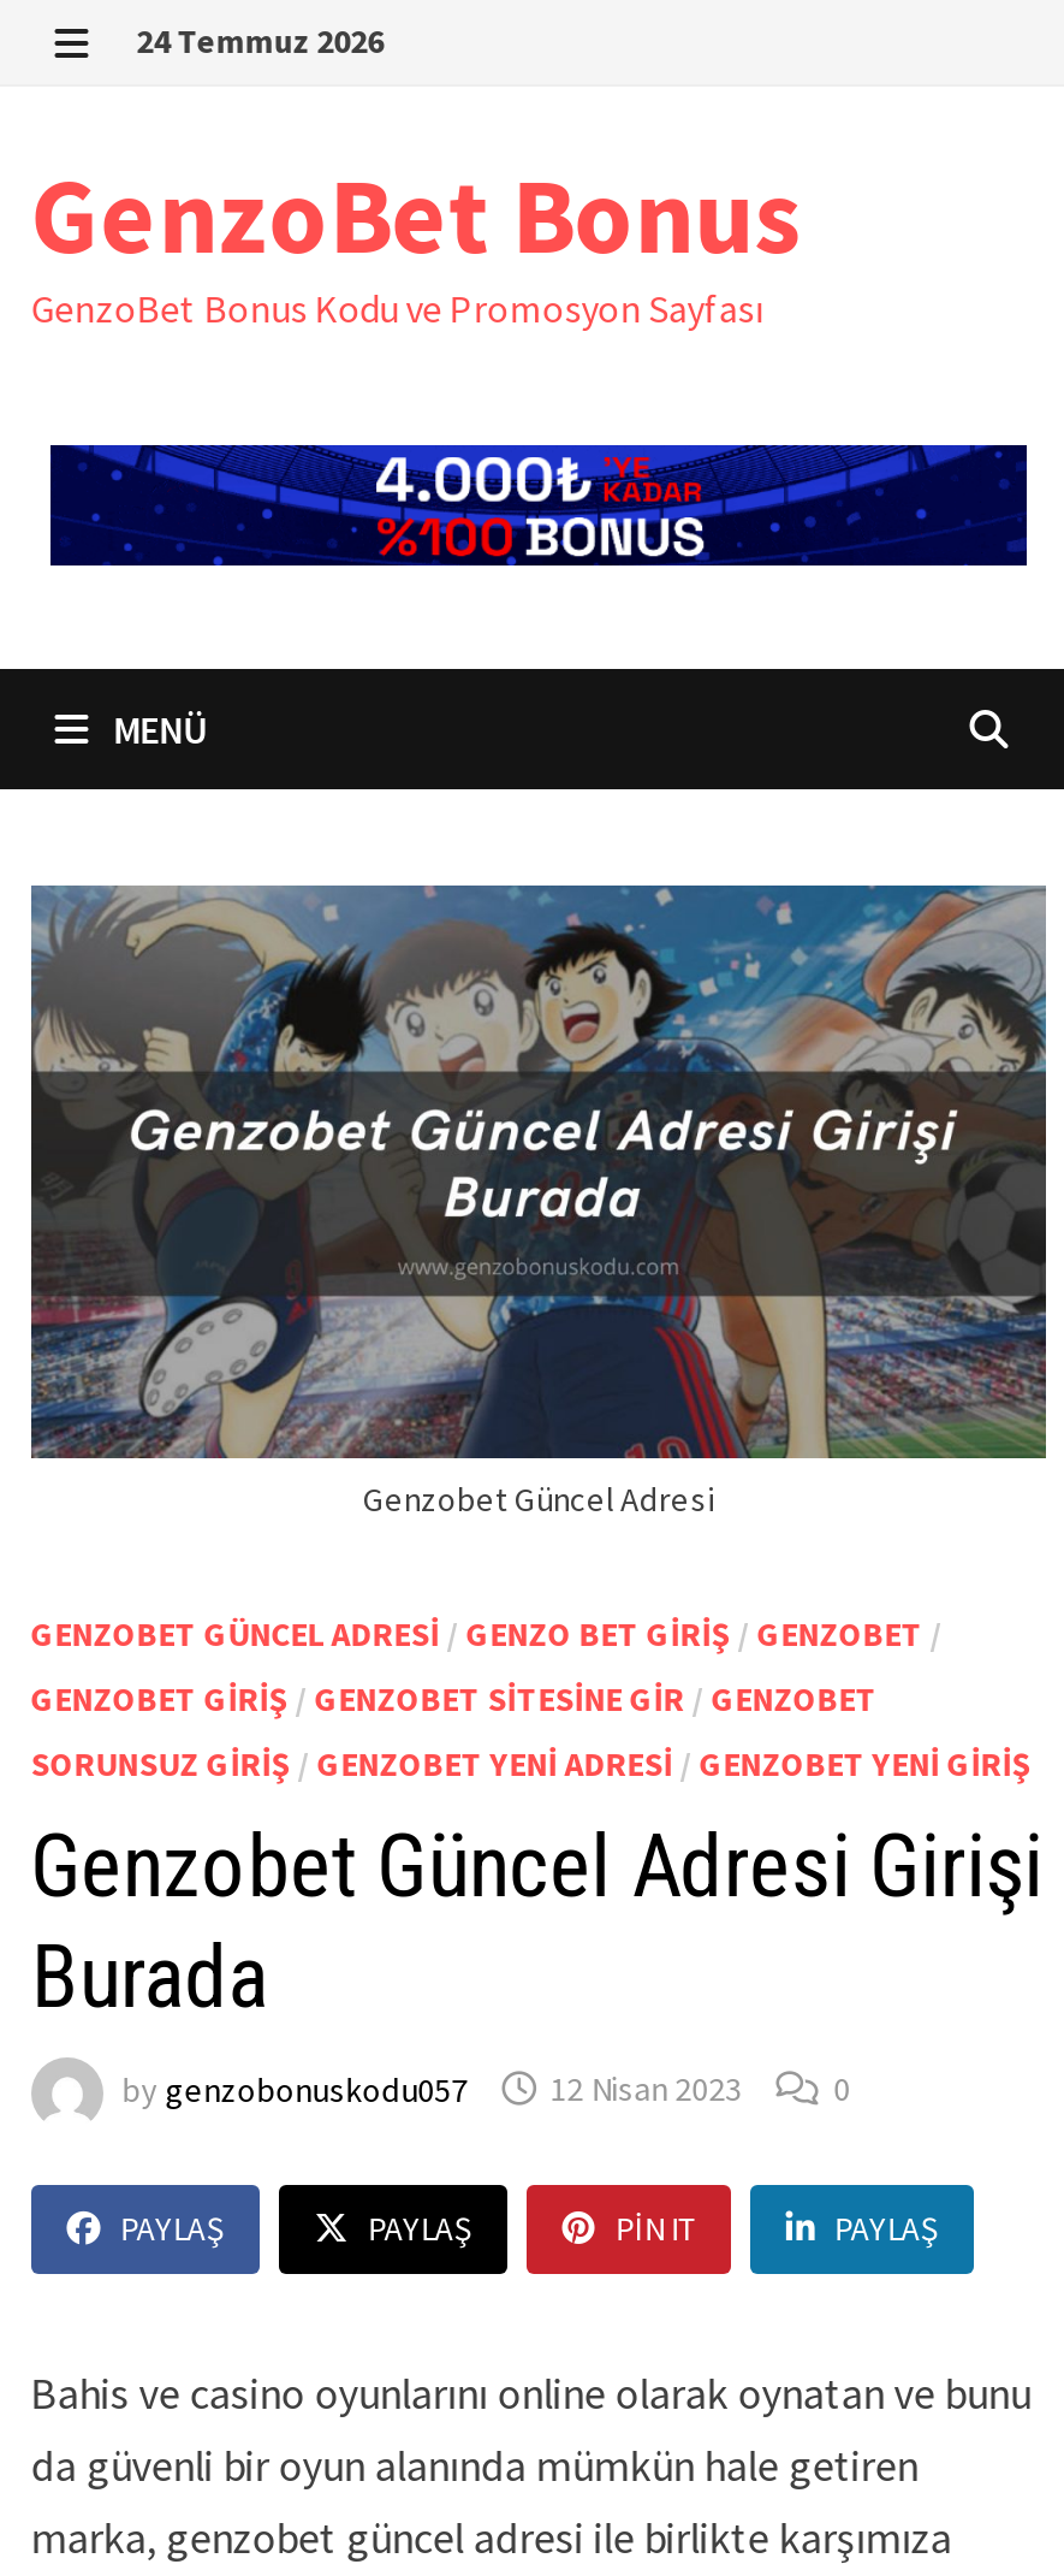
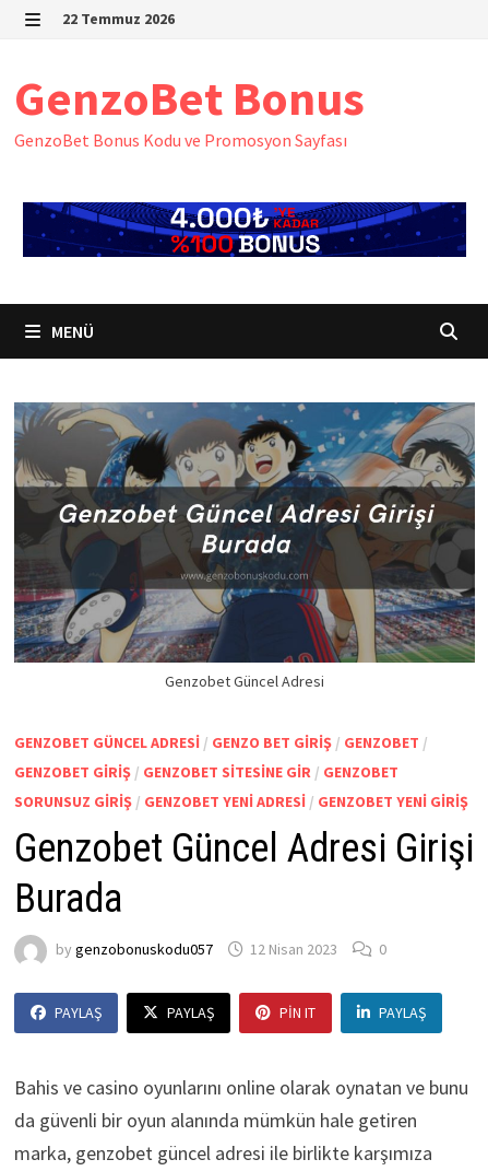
[137,19,384,63] 24 Temmuz 2026 -> [62,9,174,28] 22 Temmuz 2026

